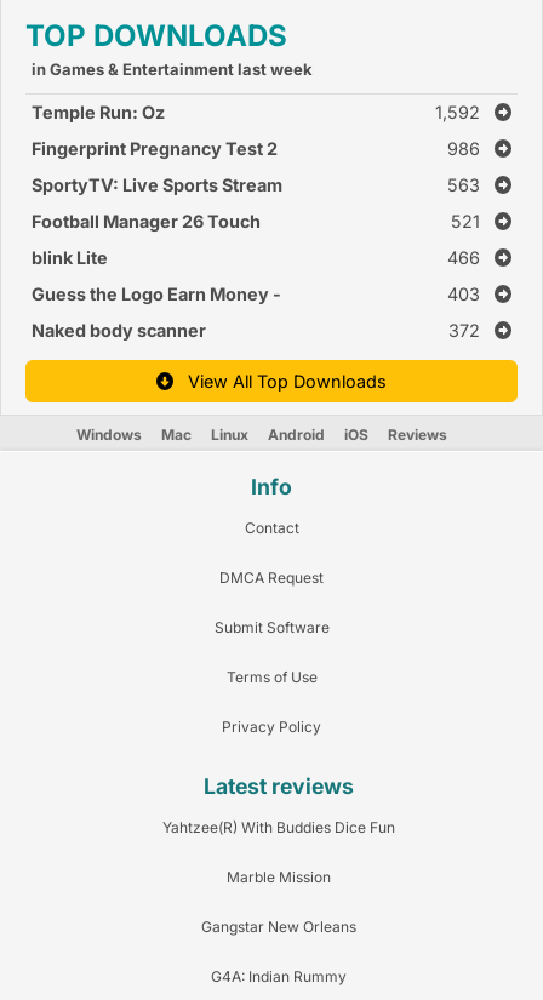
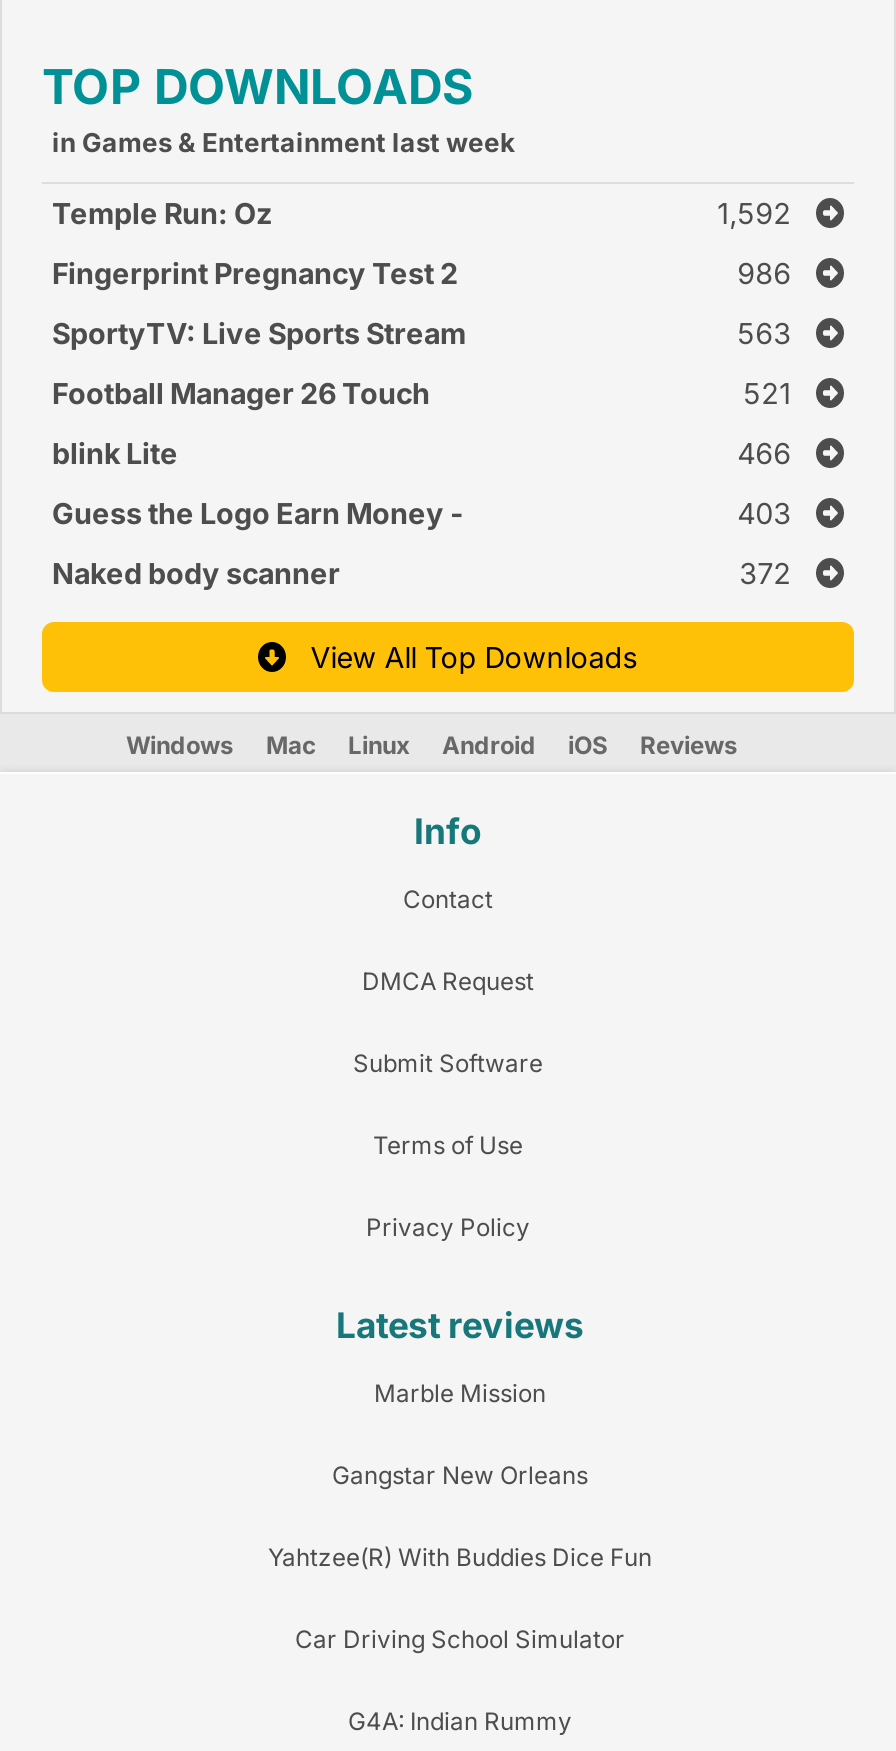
moved [162,818,395,836] -> [268,1542,652,1572]: Yahtzee(R) With Buddies Dice Fun
moved [201,868,356,936] -> [332,1378,588,1490]: Marble Mission | Gangstar New Orleans
none -> [295,1624,625,1654] Car Driving School Simulator

